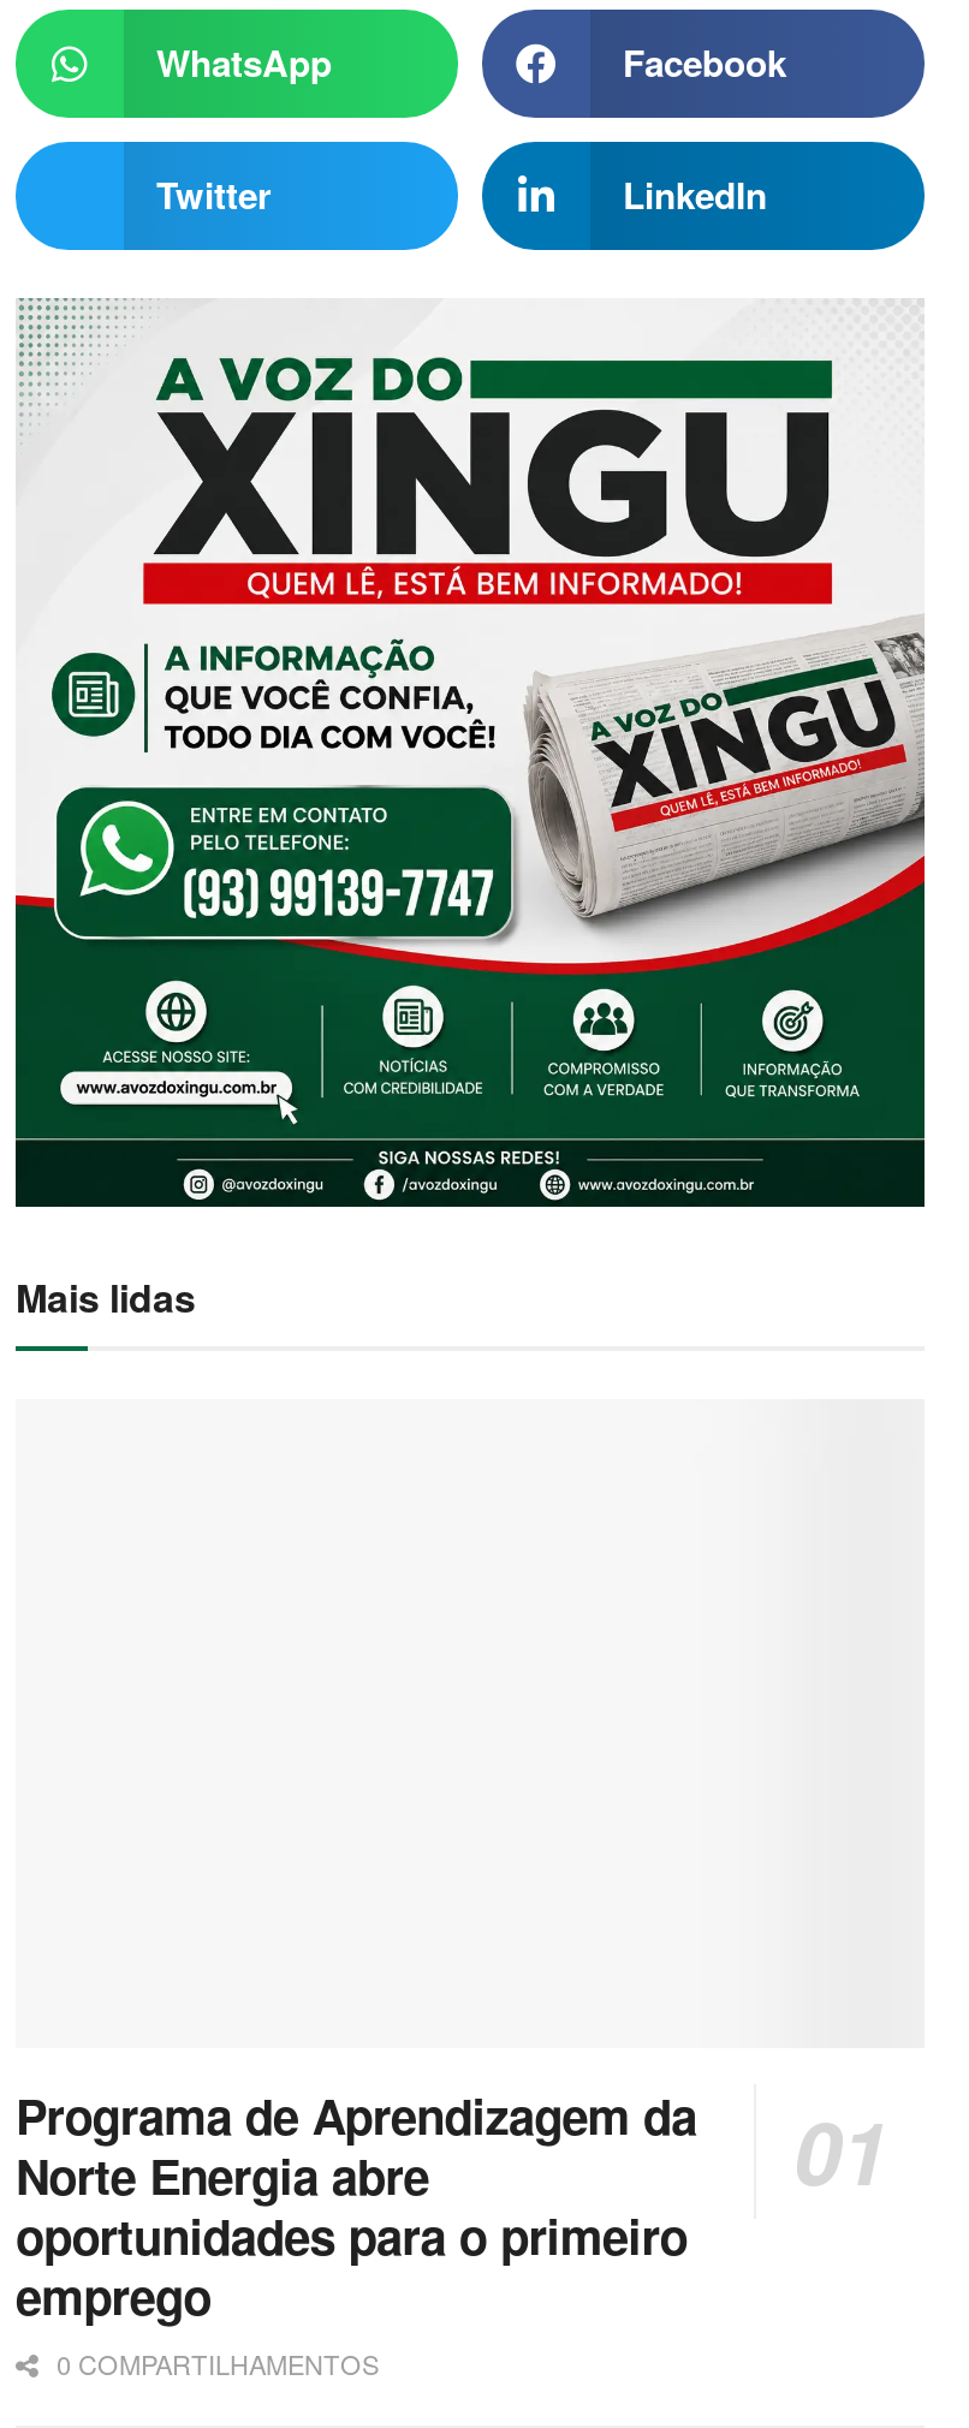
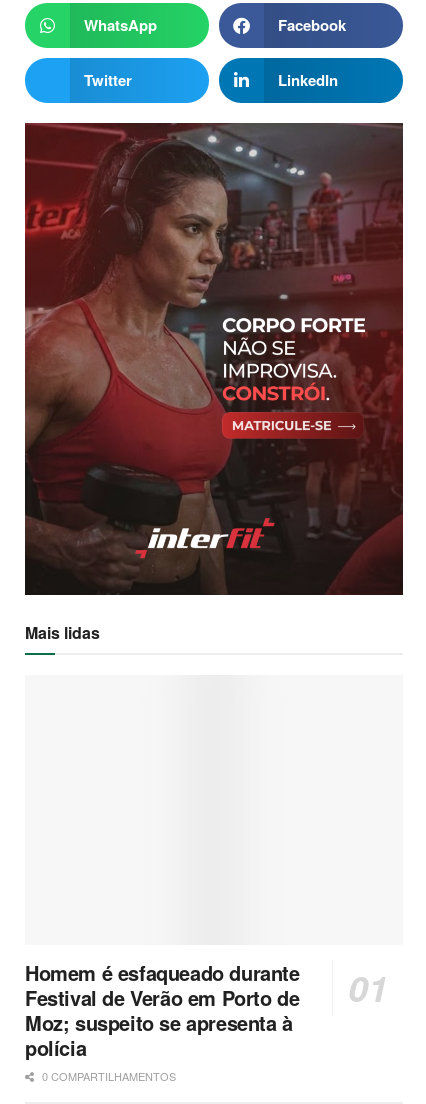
[13,298,927,1207] [image] -> [24,122,404,595] [image]
[16,2079,697,2329] Programa de Aprendizagem da | Norte Energia abre | oportunidades para o primeiro | emprego -> [25,958,300,1062] Homem é esfaqueado durante | Festival de Verão em Porto de | Moz; suspeito se apresenta à | polícia

